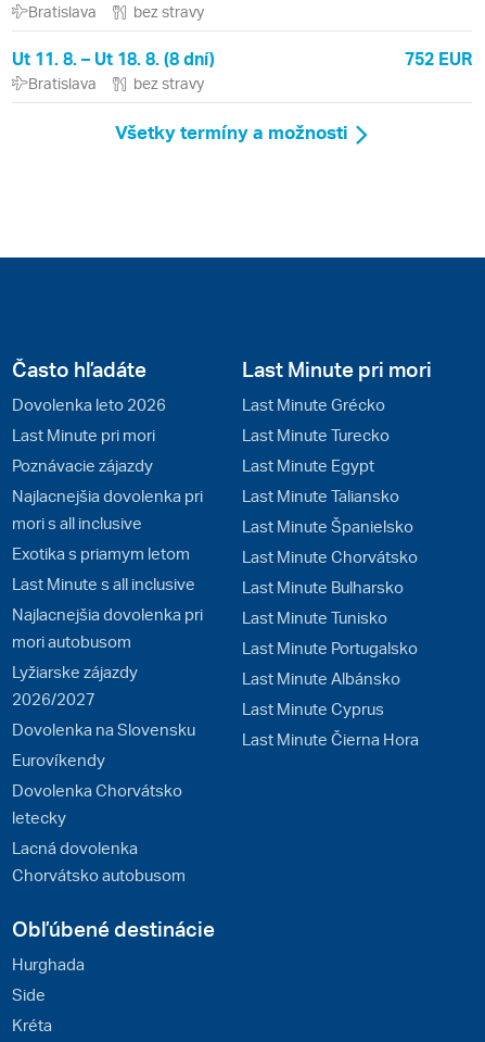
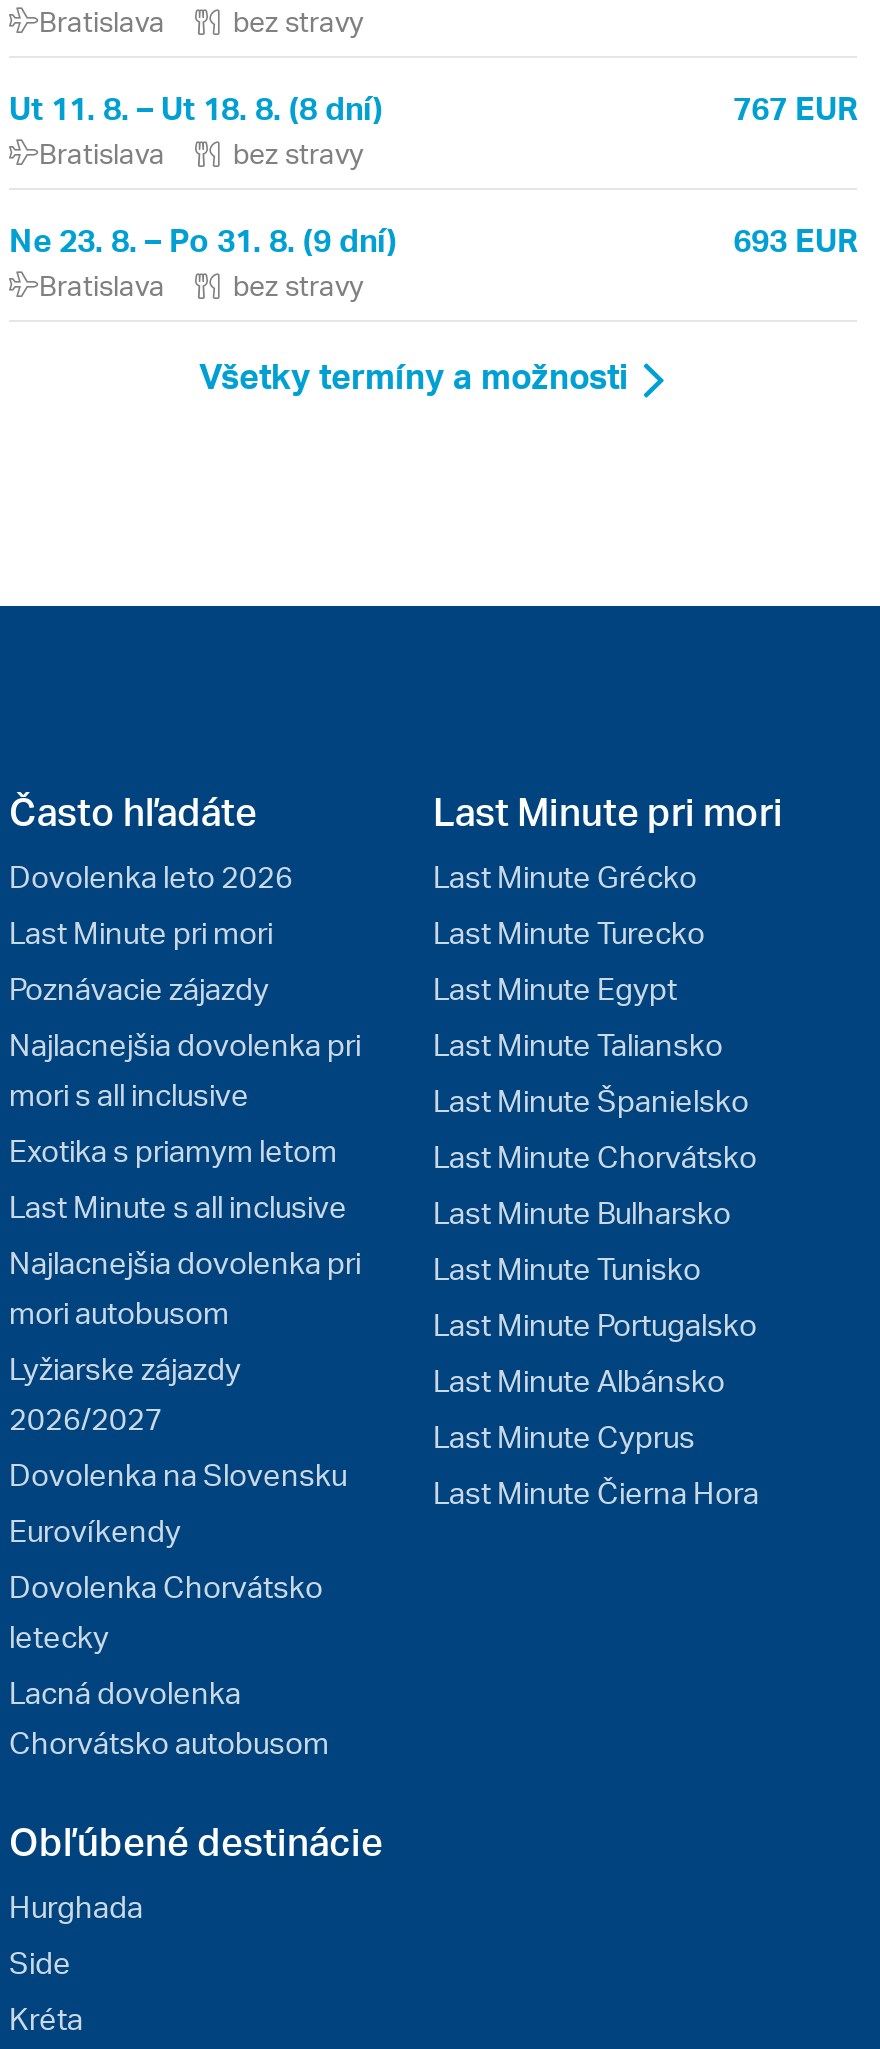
[405,47,472,70] 752 EUR -> [9,87,857,261] 767 EUR | Bratislava | bez stravy | Ne 23. 8. – Po 31. 8. (9 dní) | 693 EUR

